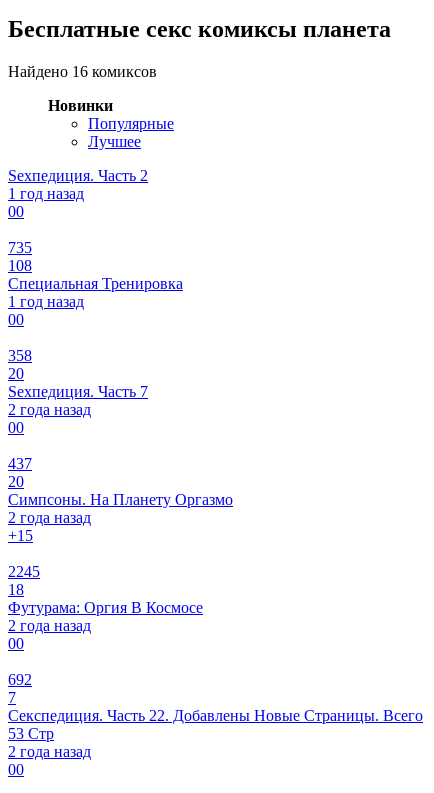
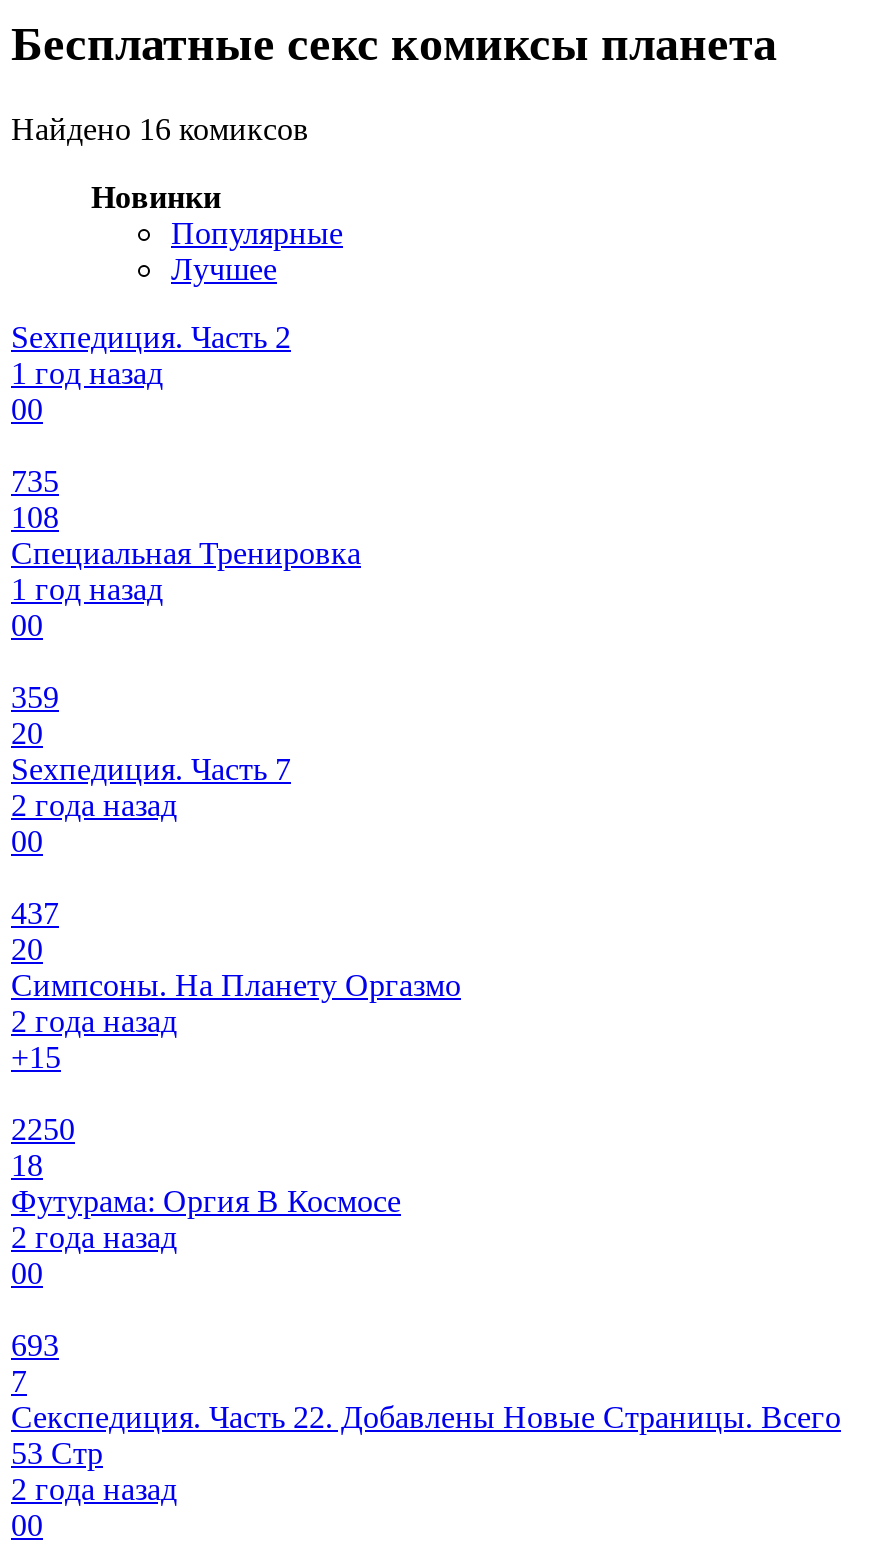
[8,347,32,364] 358 -> [11,680,59,714] 359
[8,563,40,580] 2245 -> [11,1112,75,1146] 2250
[8,671,32,688] 692 -> [11,1328,59,1362] 693

